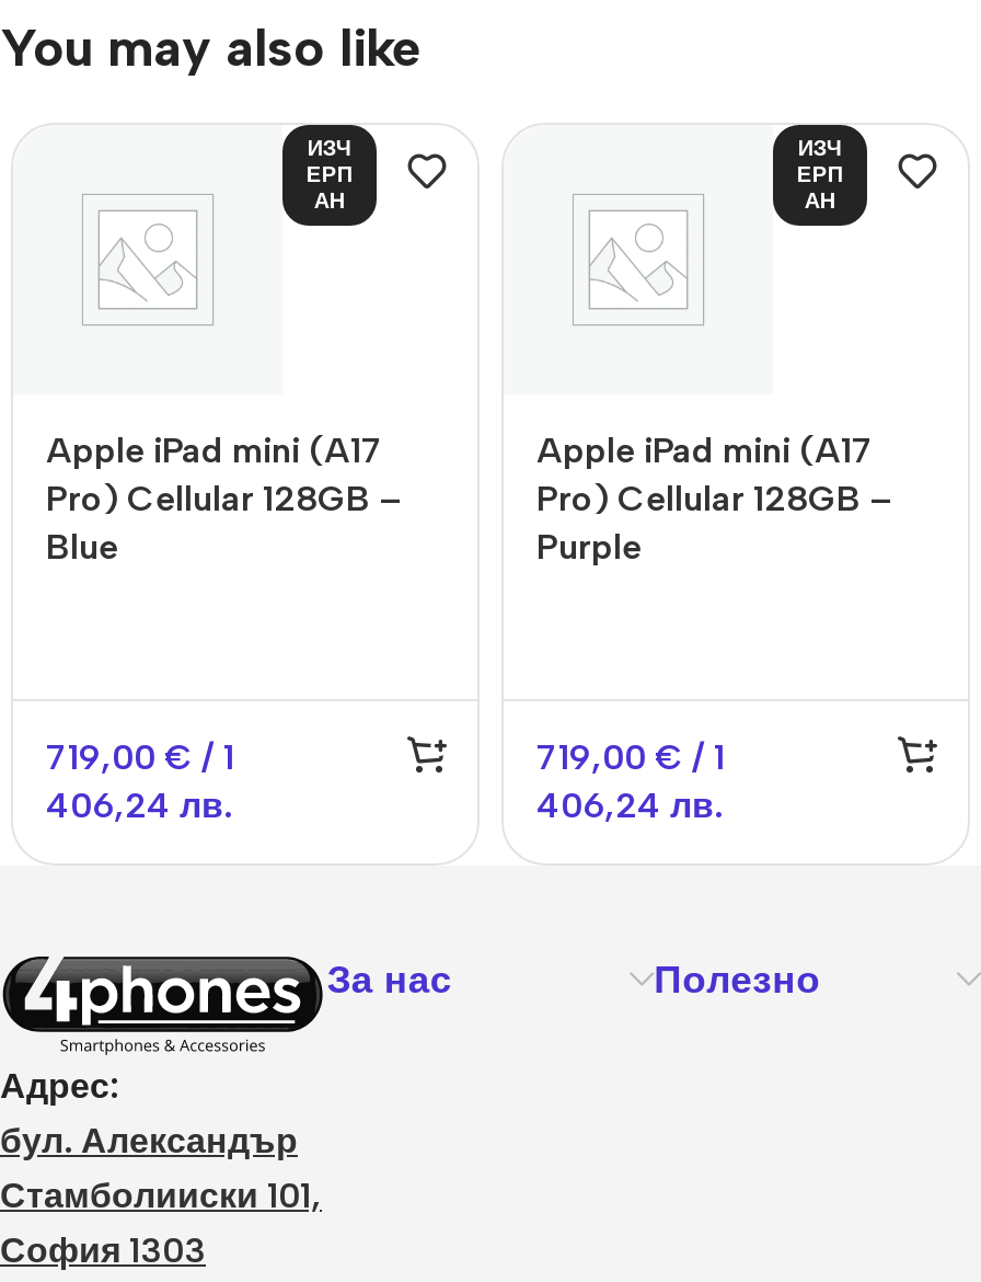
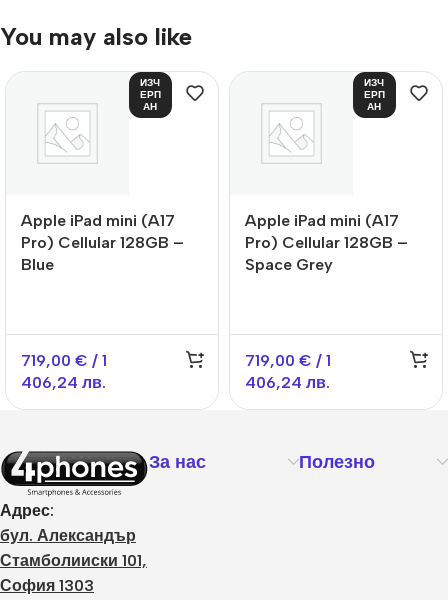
[536,525,642,567] Purple -> [245,255,333,274] Space Grey

